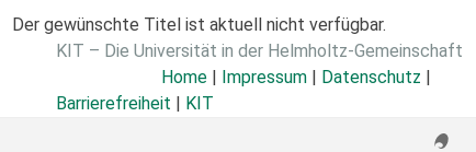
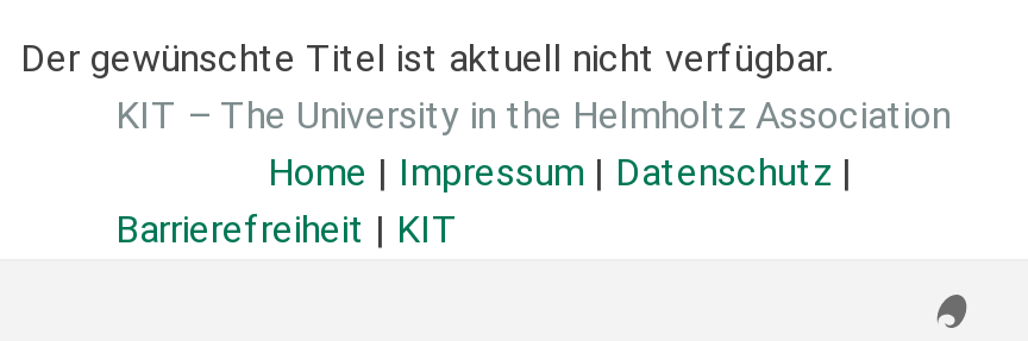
[56,41,463,61] KIT – Die Universität in der Helmholtz-Gemeinschaft -> [115,93,951,138] KIT – The University in the Helmholtz Association

